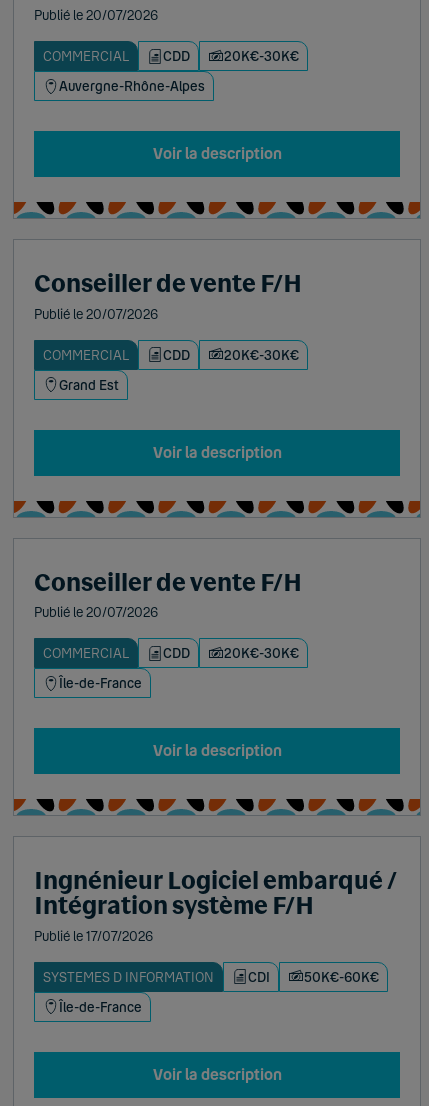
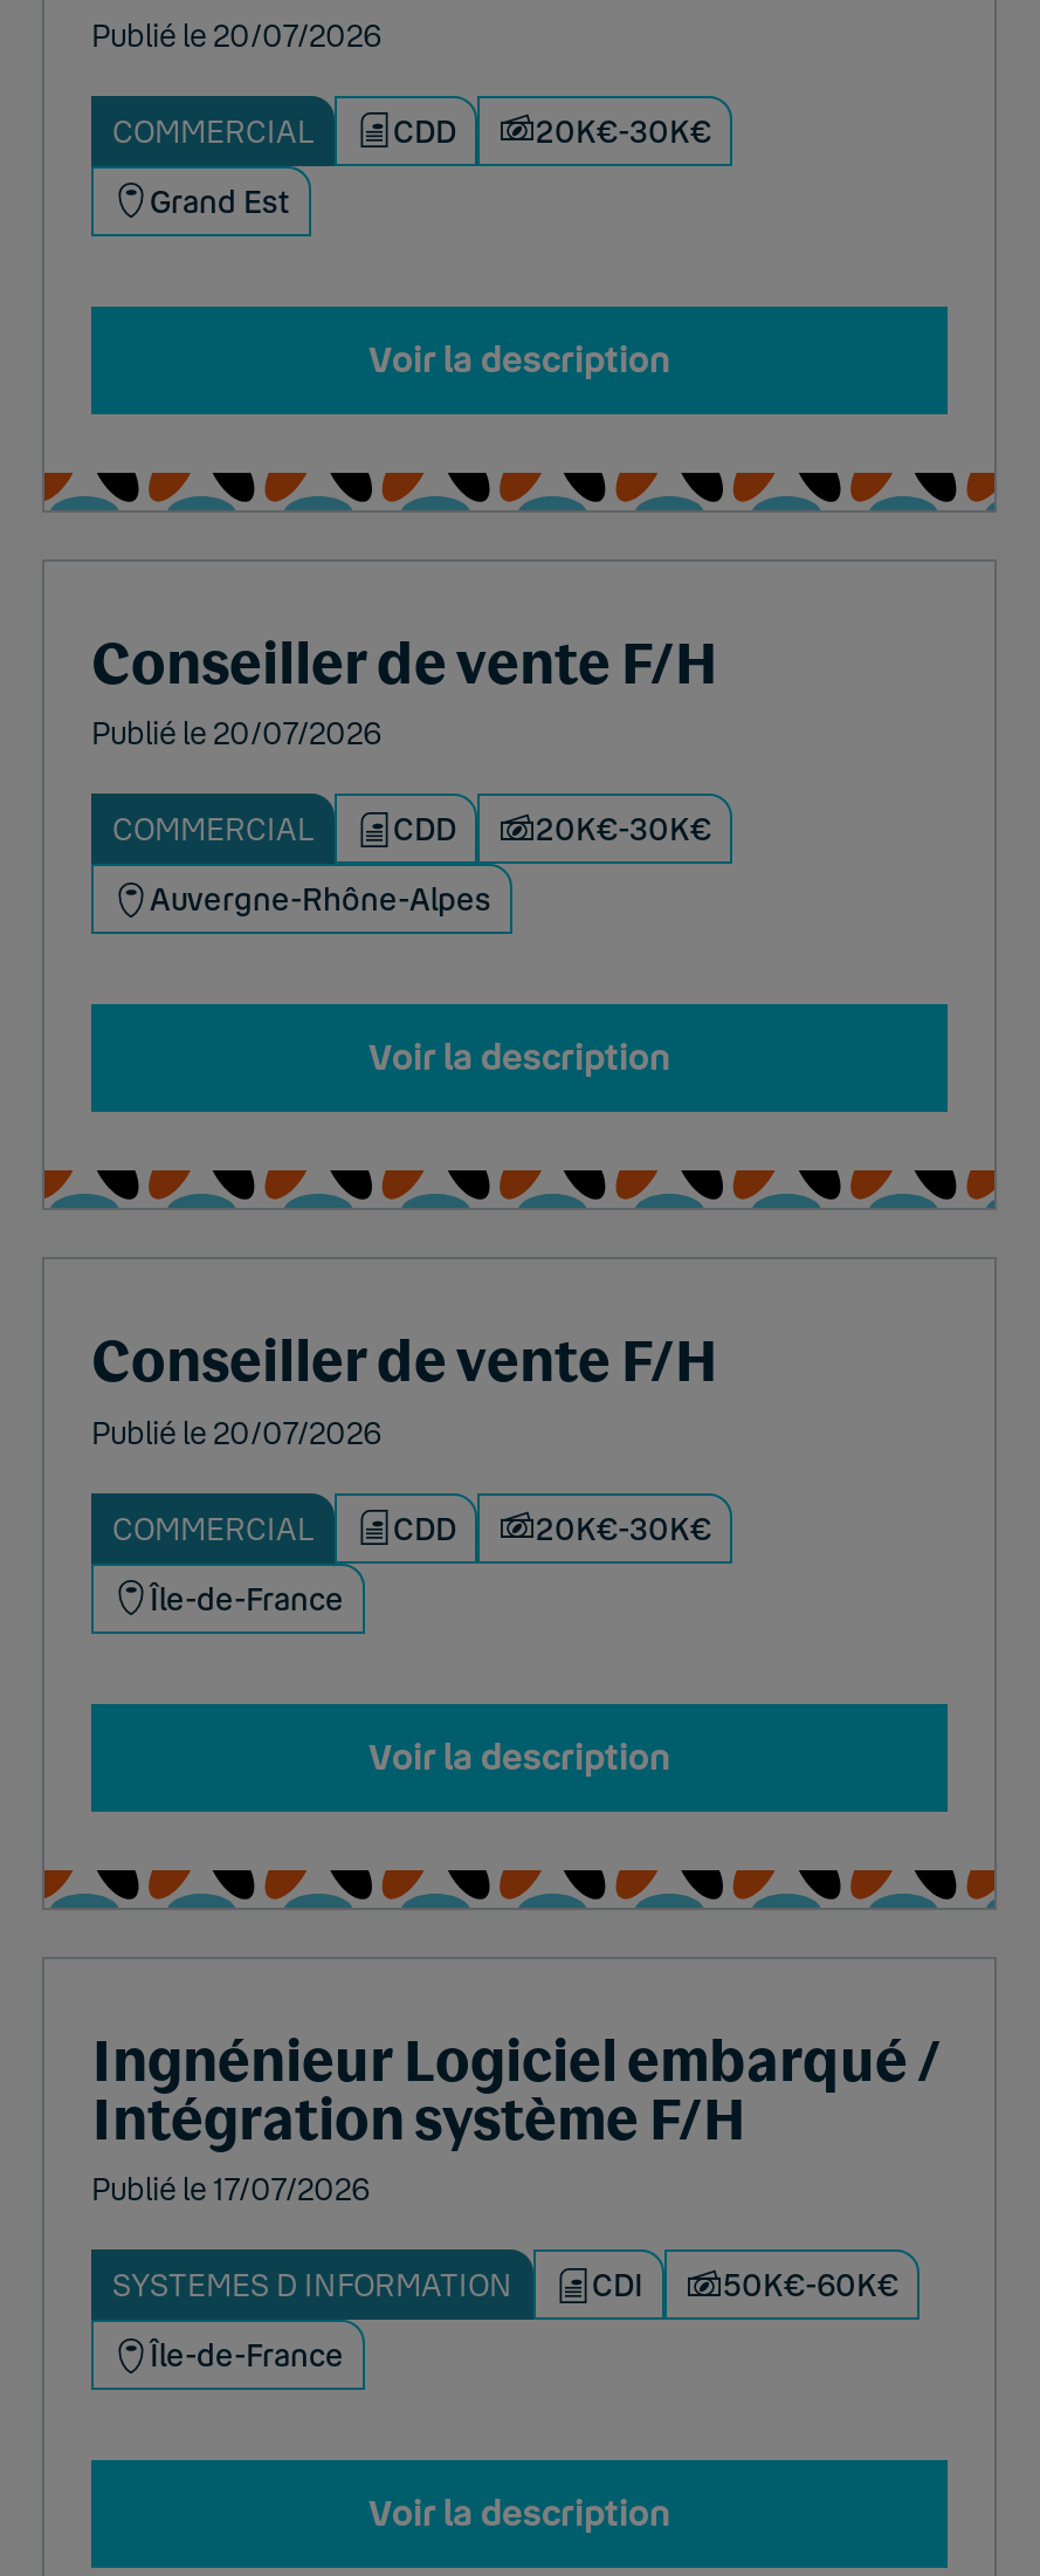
moved [59,78,205,94] -> [150,880,491,918]: Auvergne-Rhône-Alpes
moved [59,376,119,392] -> [150,181,290,219]: Grand Est

